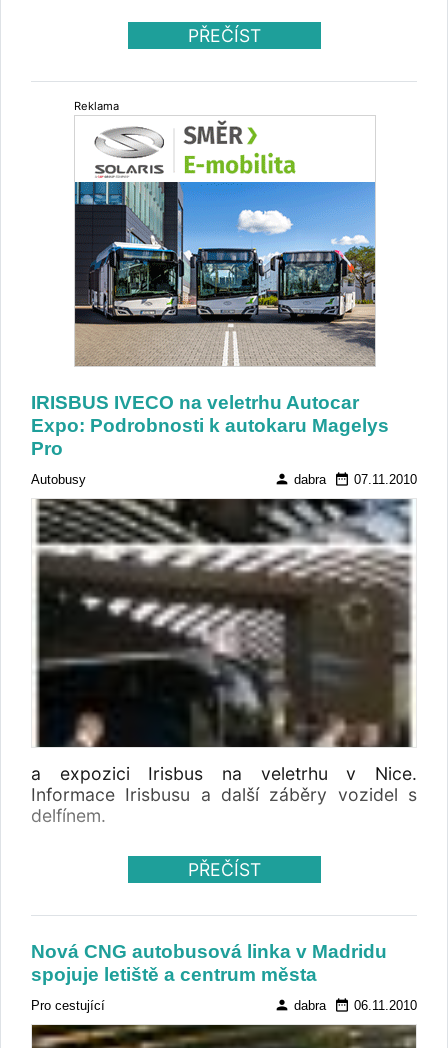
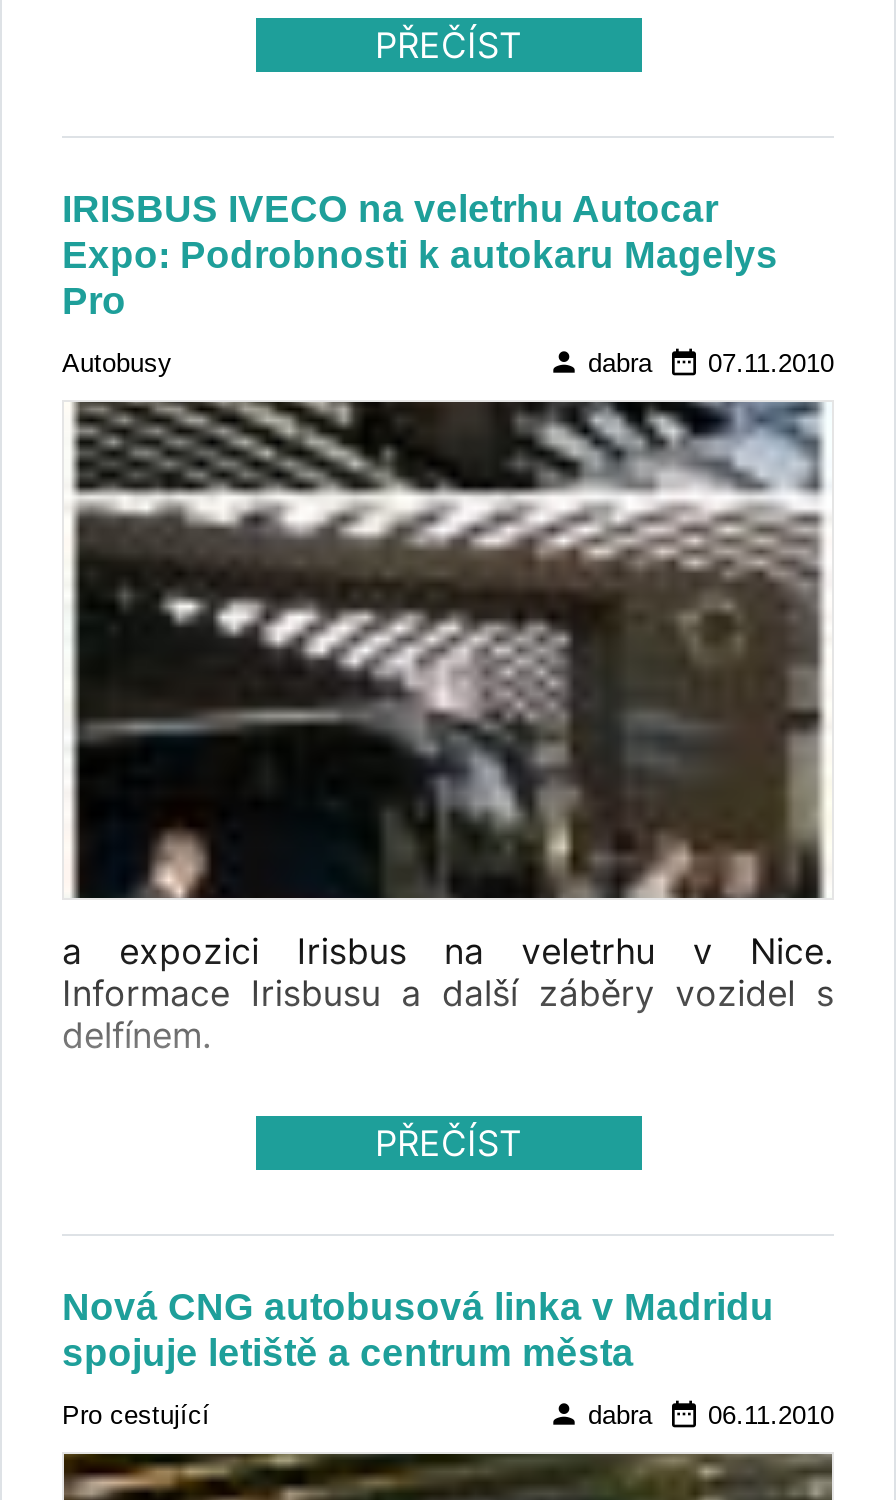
[74,99,119,113] Reklama -> none
[74,120,376,367] [image] -> none

